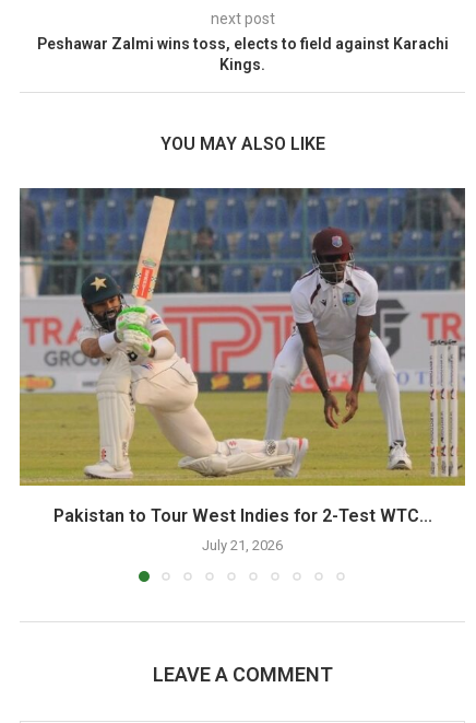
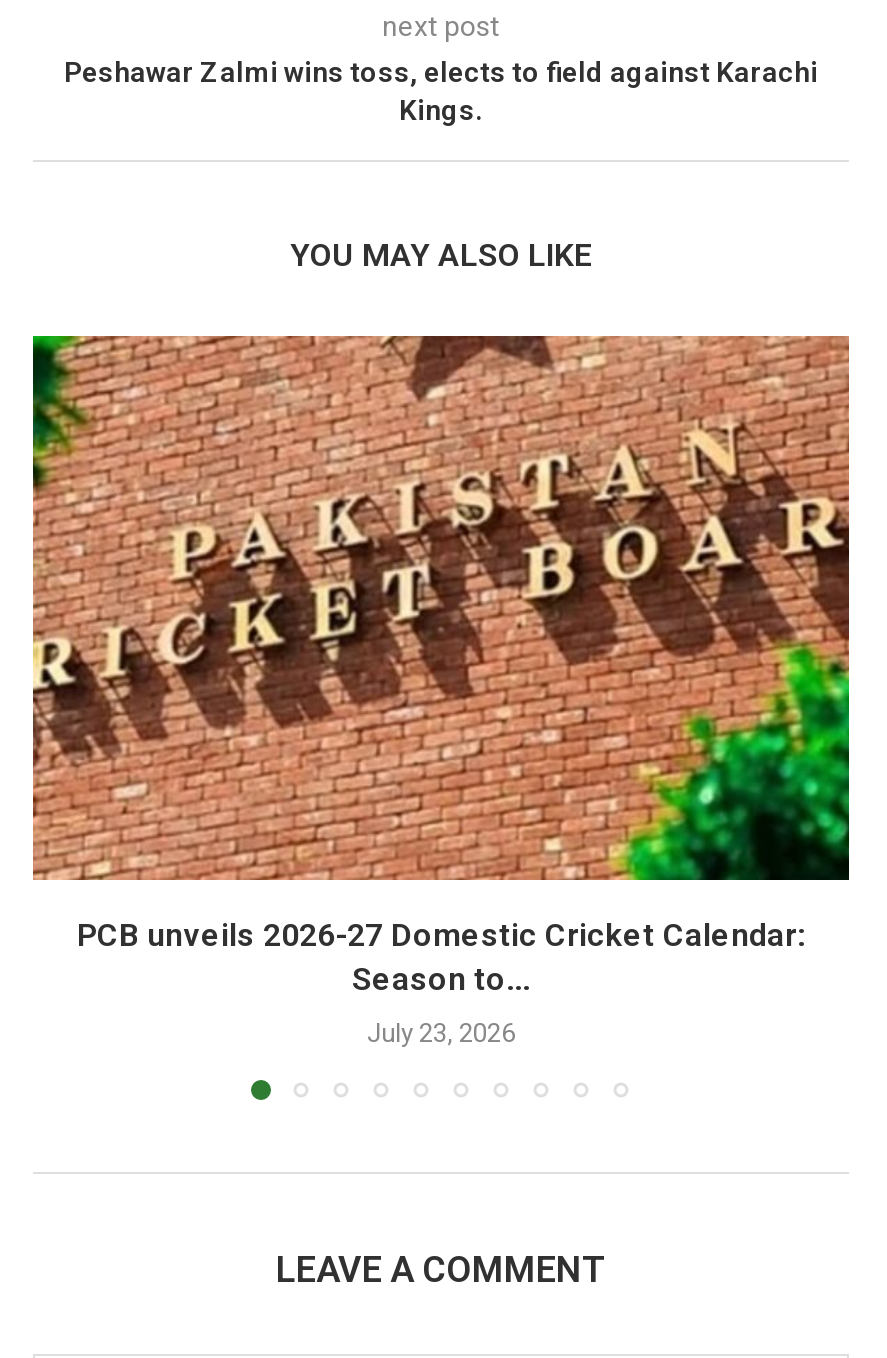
[19,187,466,527] [image] | Pakistan to Tour West Indies for 2-Test WTC... -> [33,334,851,999] [image] | PCB unveils 2026-27 Domestic Cricket Calendar: | Season to...
[202,537,283,554] July 21, 2026 -> [367,1019,515,1049] July 23, 2026

